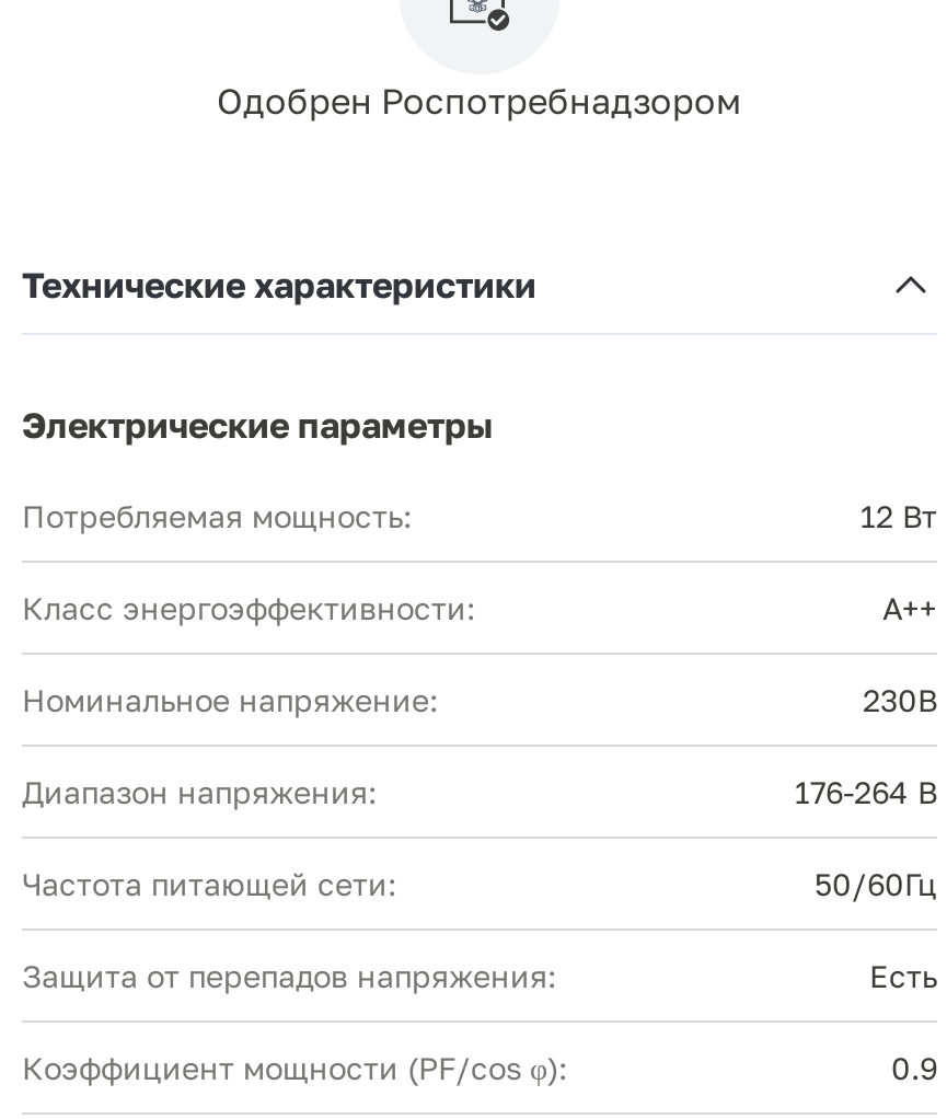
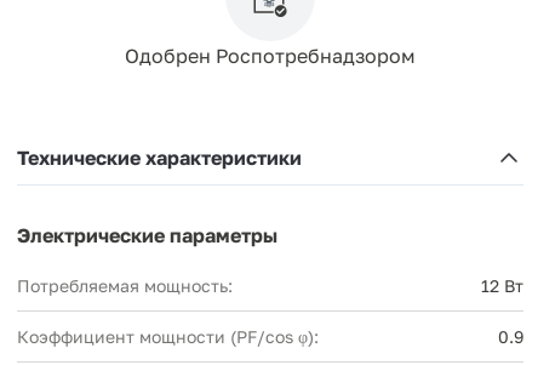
[22,589,937,994] Класс энергоэффективности: | А++ | Номинальное напряжение: | 230В | Диапазон напряжения: | 176-264 В | Частота питающей сети: | 50/60Гц | Защита от перепадов напряжения: | Есть -> none

